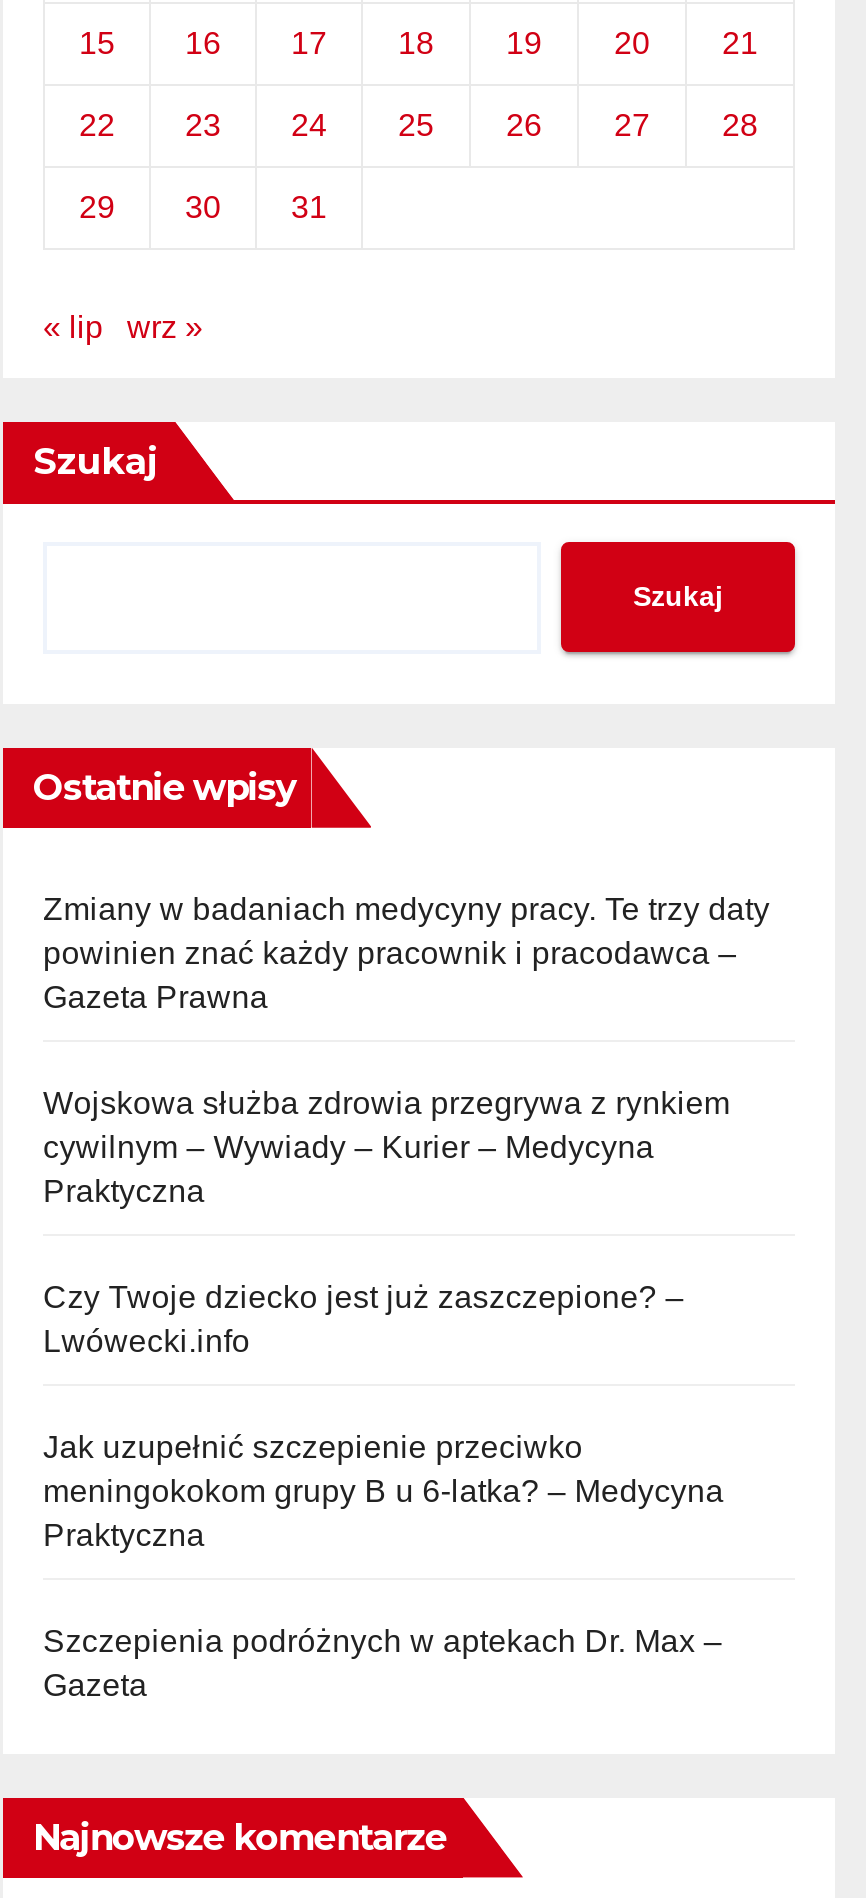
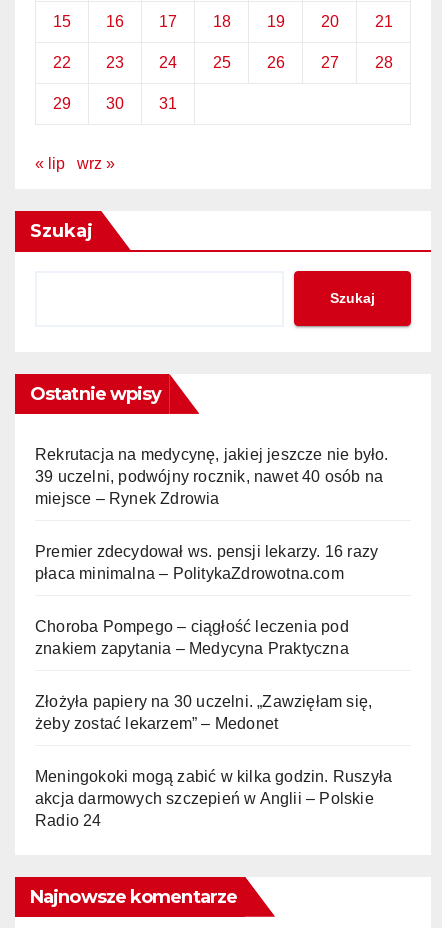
[43,892,770,1014] Zmiany w badaniach medycyny pracy. Te trzy daty | powinien znać każdy pracownik i pracodawca – | Gazeta Prawna -> [35,446,389,507] Rekrutacja na medycynę, jakiej jeszcze nie było. | 39 uczelni, podwójny rocznik, nawet 40 osób na | miejsce – Rynek Zdrowia
[43,1086,730,1208] Wojskowa służba zdrowia przegrywa z rynkiem | cywilnym – Wywiady – Kurier – Medycyna | Praktyczna -> [35,543,378,582] Premier zdecydował ws. pensji lekarzy. 16 razy | płaca minimalna – PolitykaZdrowotna.com
[43,1280,684,1358] Czy Twoje dziecko jest już zaszczepione? – | Lwówecki.info -> [35,618,349,657] Choroba Pompego – ciągłość leczenia pod | znakiem zapytania – Medycyna Praktyczna
[43,1430,724,1552] Jak uzupełnić szczepienie przeciwko | meningokokom grupy B u 6-latka? – Medycyna | Praktyczna -> [35,693,372,732] Złożyła papiery na 30 uczelni. „Zawzięłam się, | żeby zostać lekarzem” – Medonet
[43,1624,722,1702] Szczepienia podróżnych w aptekach Dr. Max – | Gazeta -> [35,768,392,829] Meningokoki mogą zabić w kilka godzin. Ruszyła | akcja darmowych szczepień w Anglii – Polskie | Radio 24

